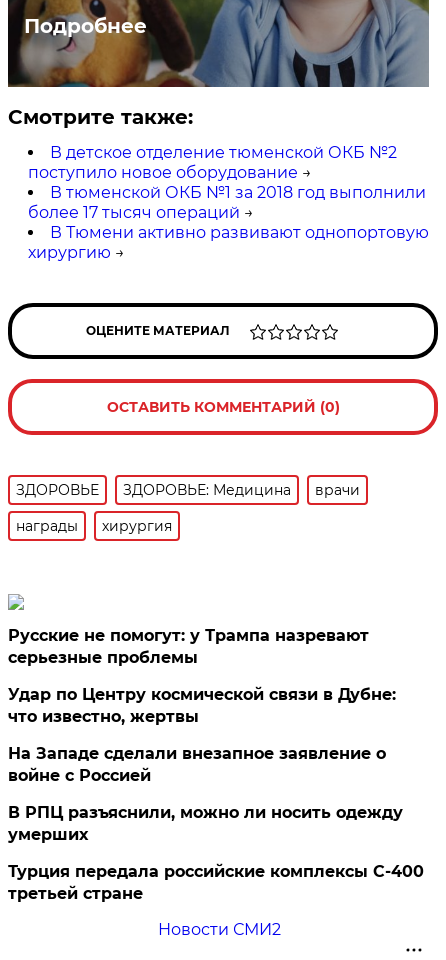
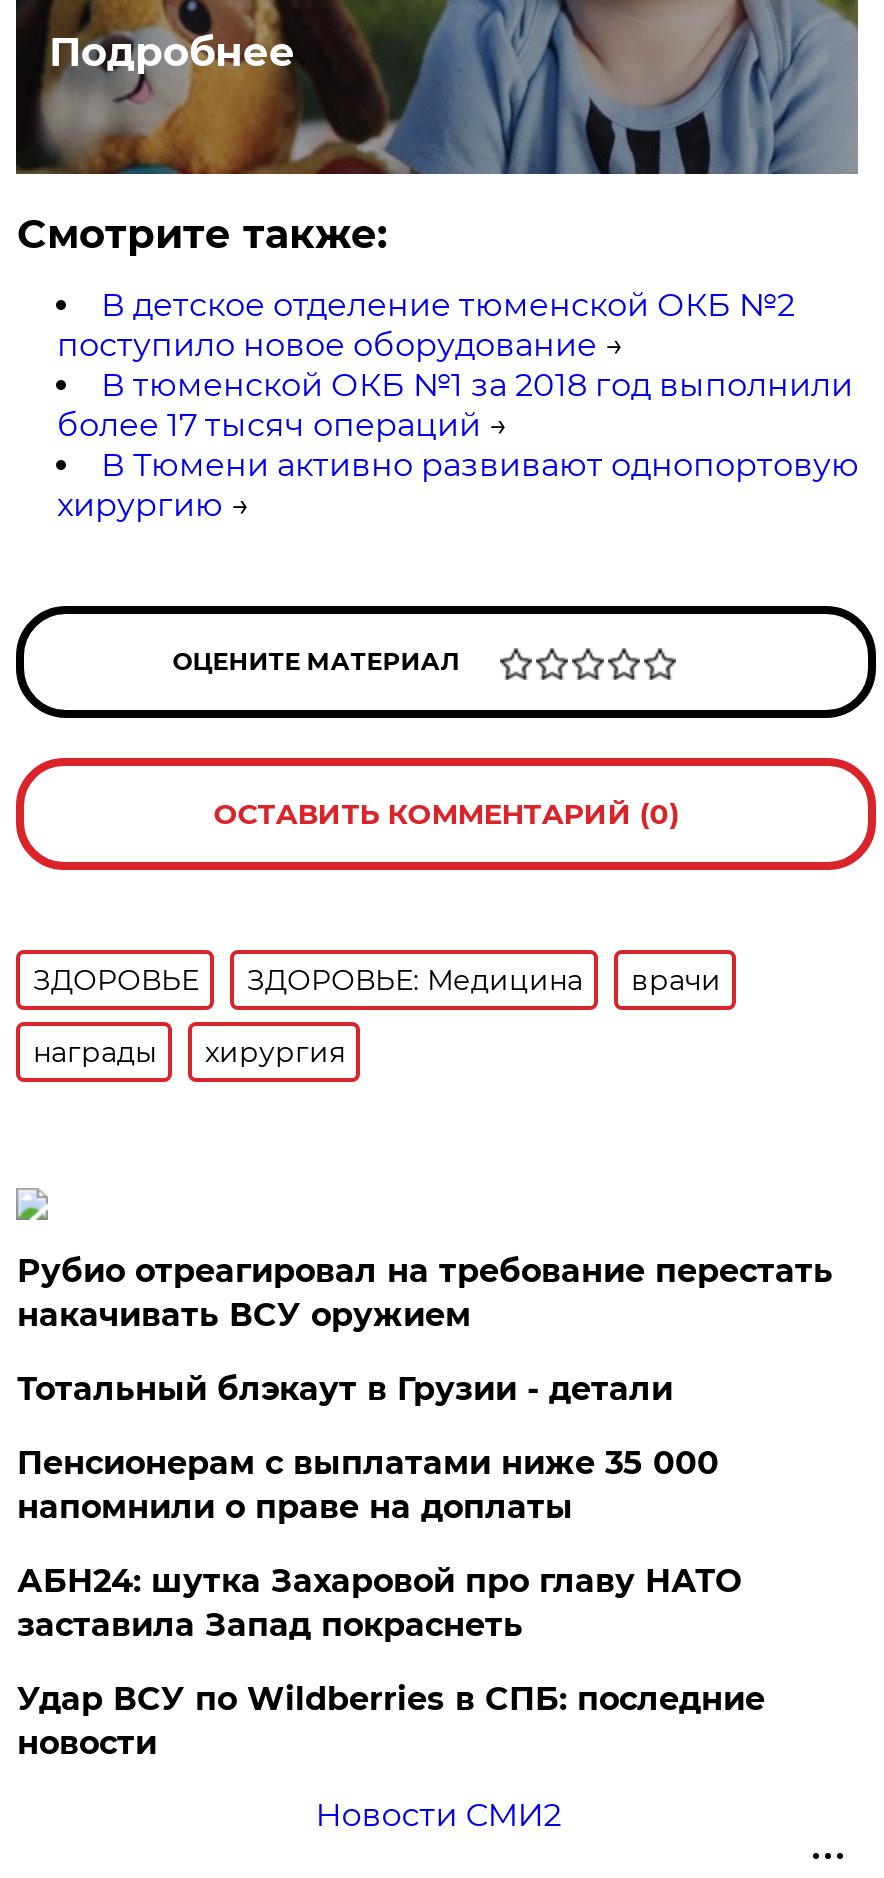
[8,626,369,667] Русские не помогут: у Трампа назревают | серьезные проблемы -> [17,1252,833,1334] Рубио отреагировал на требование перестать | накачивать ВСУ оружием
[8,685,396,726] Удар по Центру космической связи в Дубне: | что известно, жертвы -> [17,1370,673,1408] Тотальный блэкаут в Грузии - детали
[8,744,386,785] На Западе сделали внезапное заявление о | войне с Россией -> [17,1444,719,1526] Пенсионерам с выплатами ниже 35 000 | напомнили о праве на доплаты
[8,803,403,844] В РПЦ разъяснили, можно ли носить одежду | умерших -> [17,1562,741,1644] АБН24: шутка Захаровой про главу НАТО | заставила Запад покраснеть
[8,862,424,903] Турция передала российские комплексы С-400 | третьей стране -> [17,1680,765,1762] Удар ВСУ по Wildberries в СПБ: последние | новости

